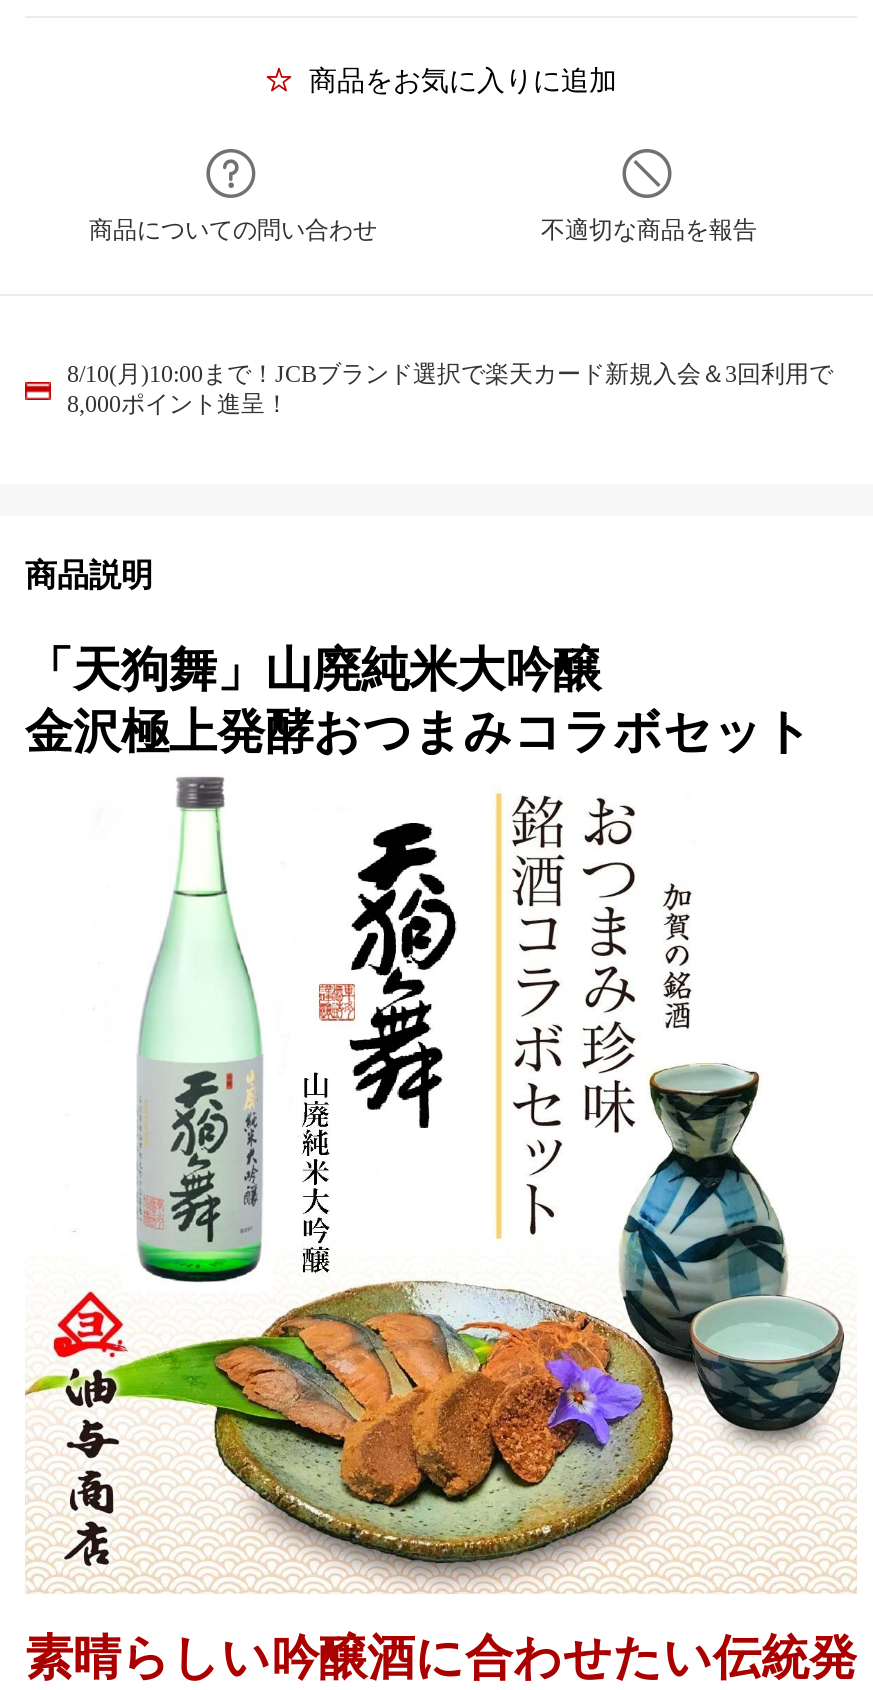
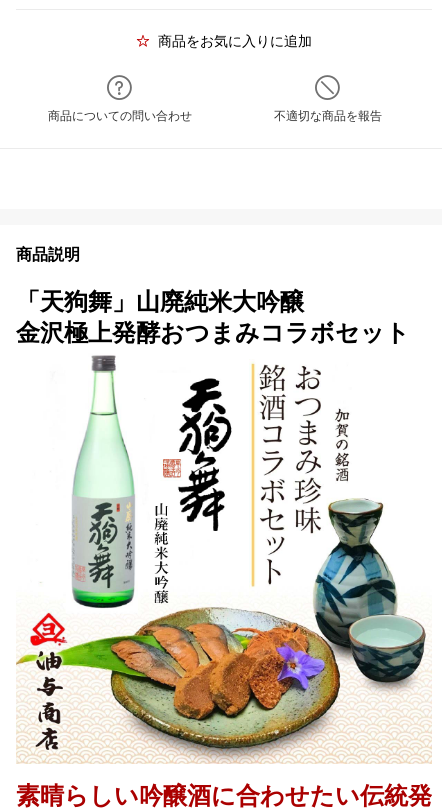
[67,360,833,418] 8/10(月)10:00まで！JCBブランド選択で楽天カード新規入会＆3回利用で | 8,000ポイント進呈！ -> none

